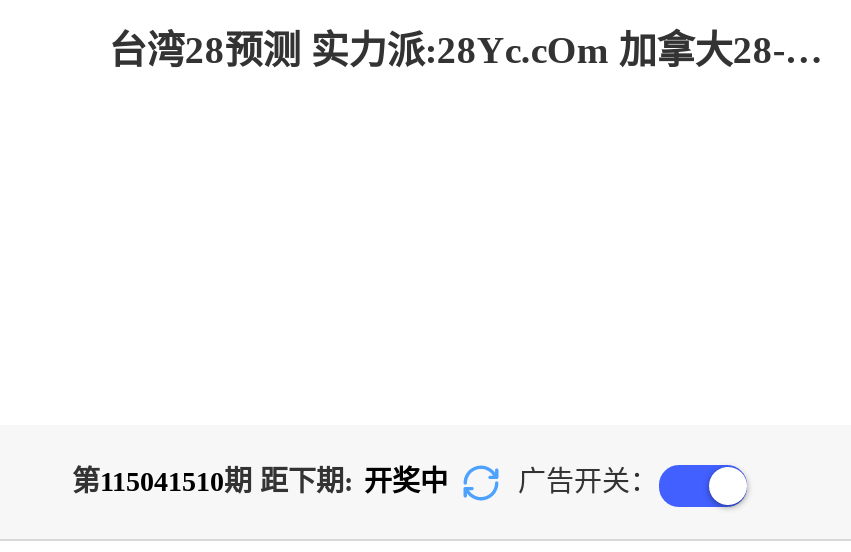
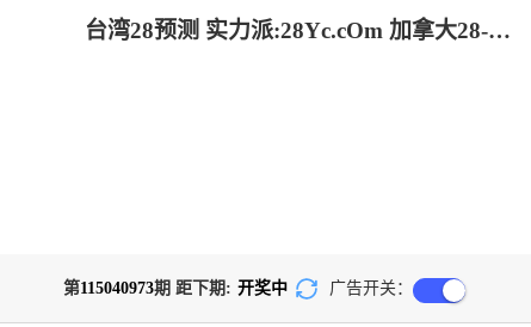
[72,466,448,496] 第115041510期 距下期: 开奖中 -> [63,279,287,297] 第115040973期 距下期: 开奖中

